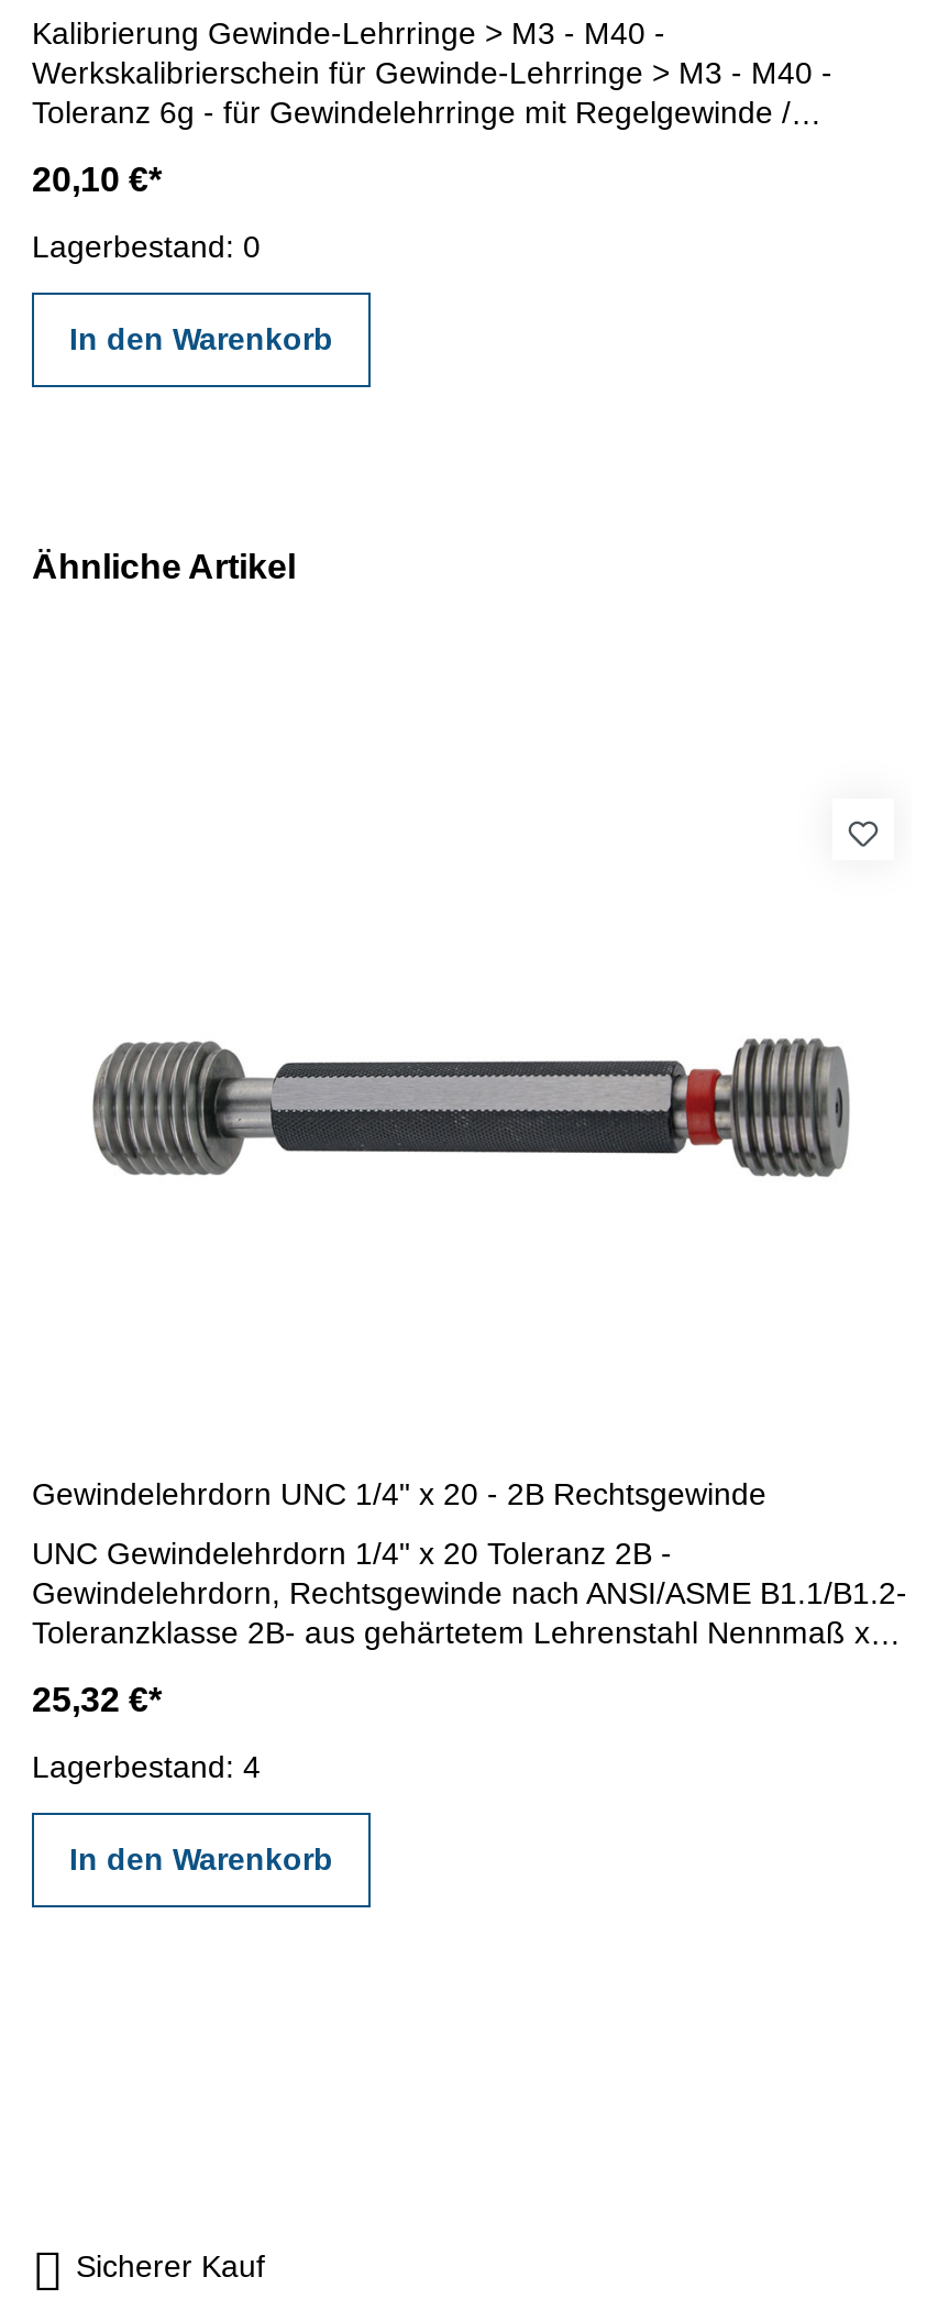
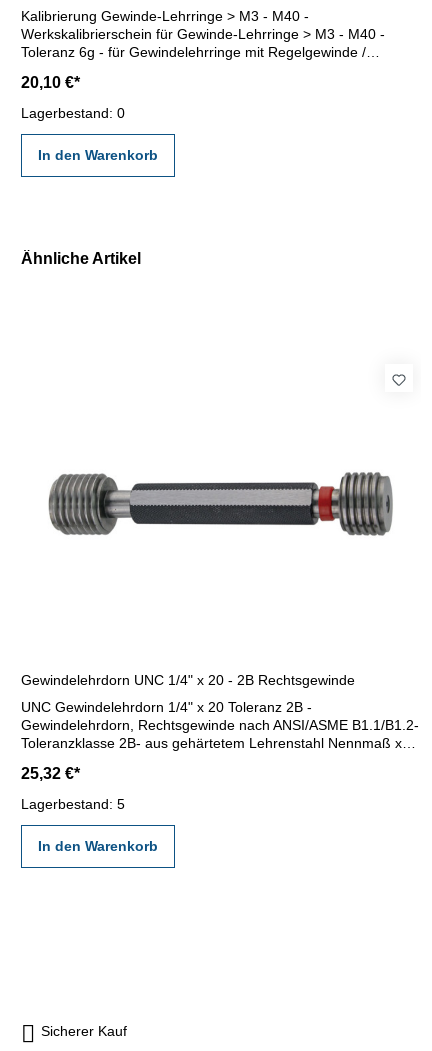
[32,1750,261,1785] Lagerbestand: 4 -> [21,795,125,811] Lagerbestand: 5

